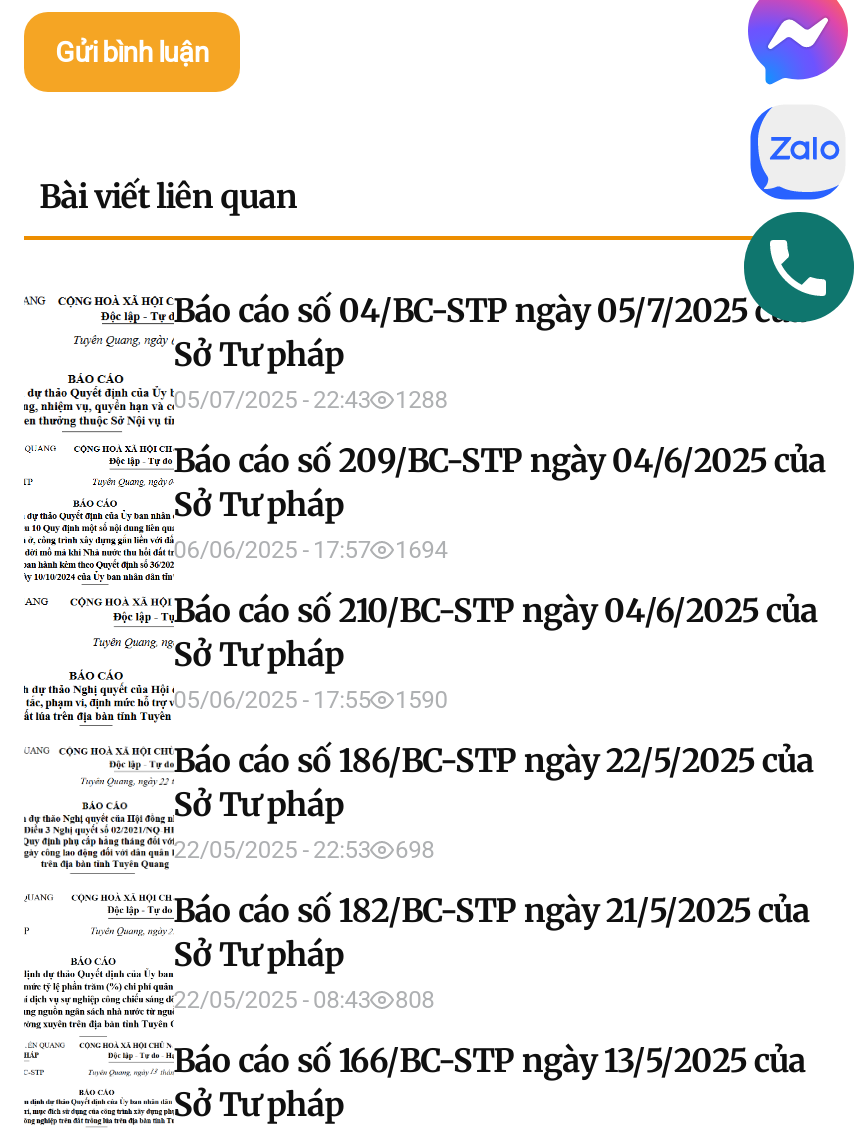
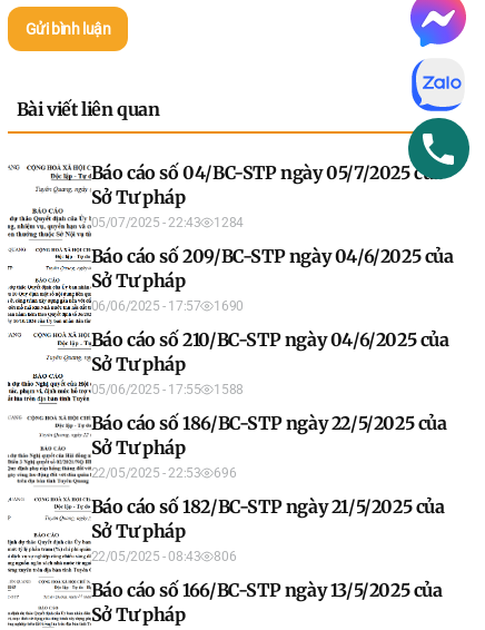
[173,385,448,413] 05/07/2025 - 22:43 1288 -> [91,214,244,230] 05/07/2025 - 22:43 1284
[173,535,448,563] 06/06/2025 - 17:57 1694 -> [91,298,244,314] 06/06/2025 - 17:57 1690
[173,685,448,713] 05/06/2025 - 17:55 1590 -> [91,381,244,397] 05/06/2025 - 17:55 1588
[173,835,435,863] 22/05/2025 - 22:53 698 -> [91,465,236,481] 22/05/2025 - 22:53 696
[173,985,435,1013] 22/05/2025 - 08:43 808 -> [91,548,236,564] 22/05/2025 - 08:43 806

